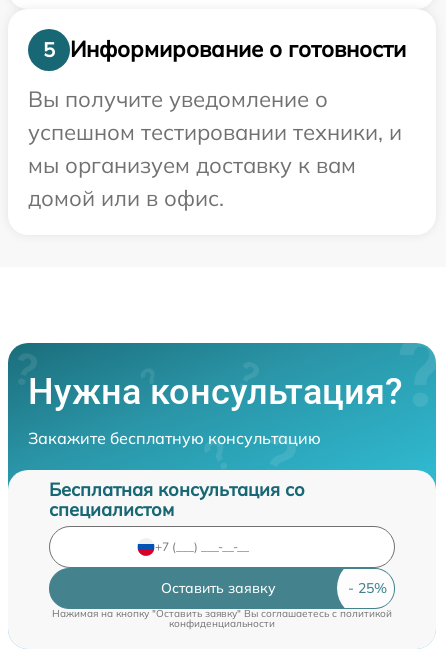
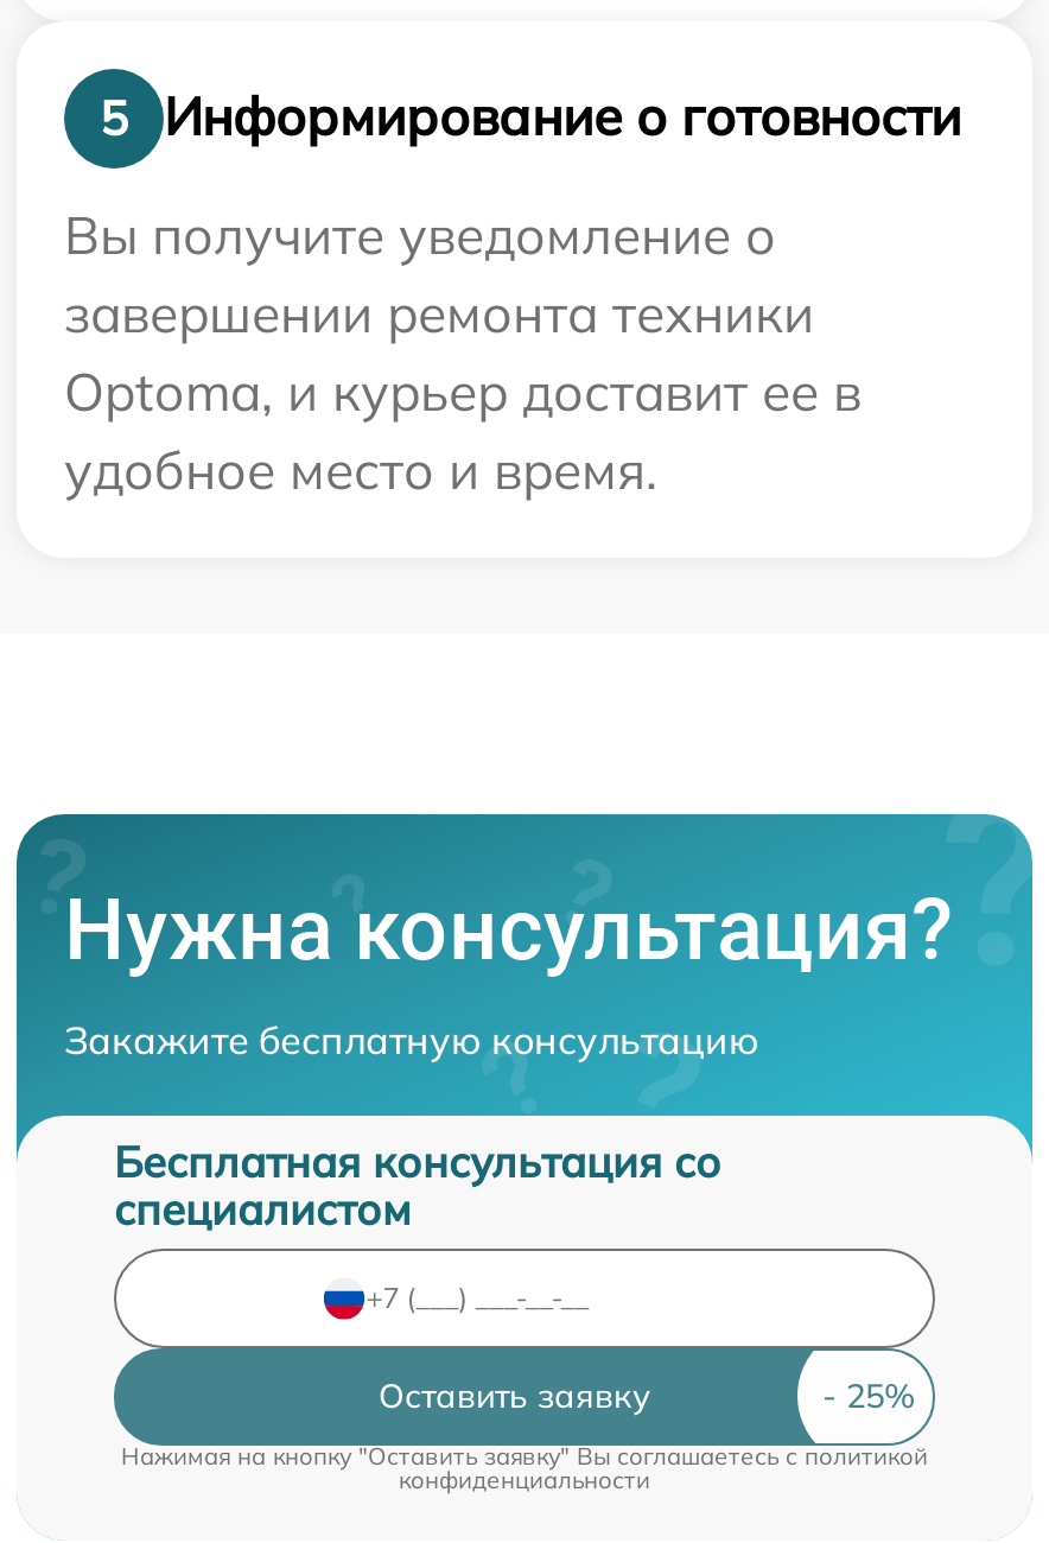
[28,118,402,212] успешном тестировании техники, и | мы организуем доставку к вам | домой или в офис. -> [64,279,862,502] завершении ремонта техники | Optoma, и курьер доставит ее в | удобное место и время.

